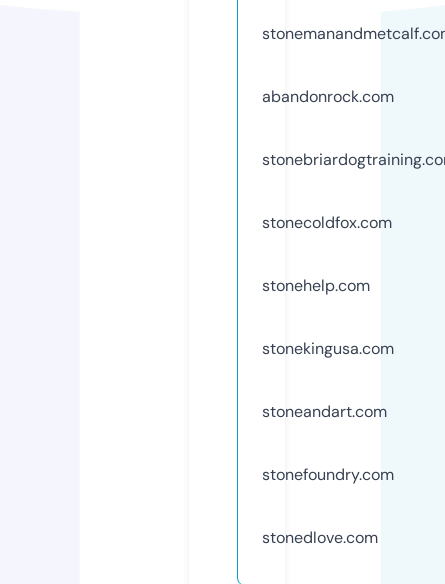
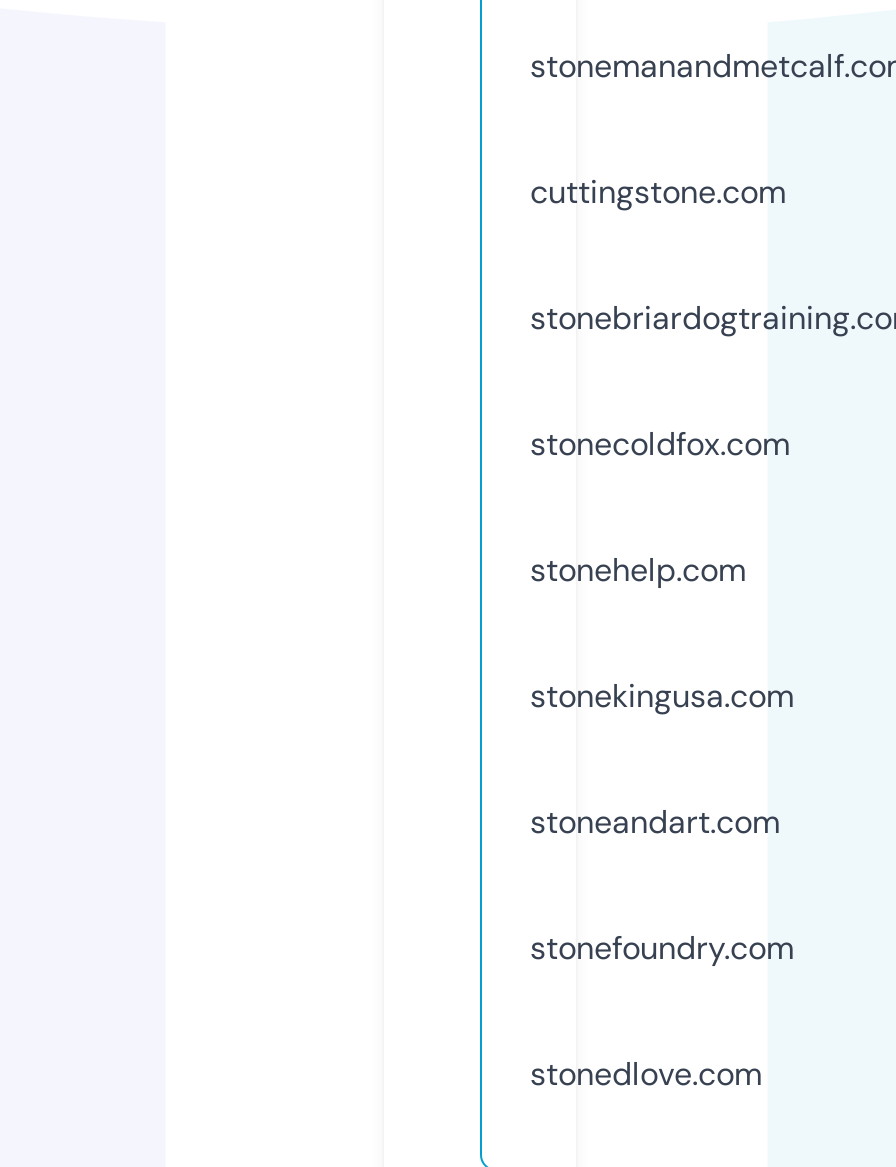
[262,86,394,107] abandonrock.com -> [530,171,786,213] cuttingstone.com

